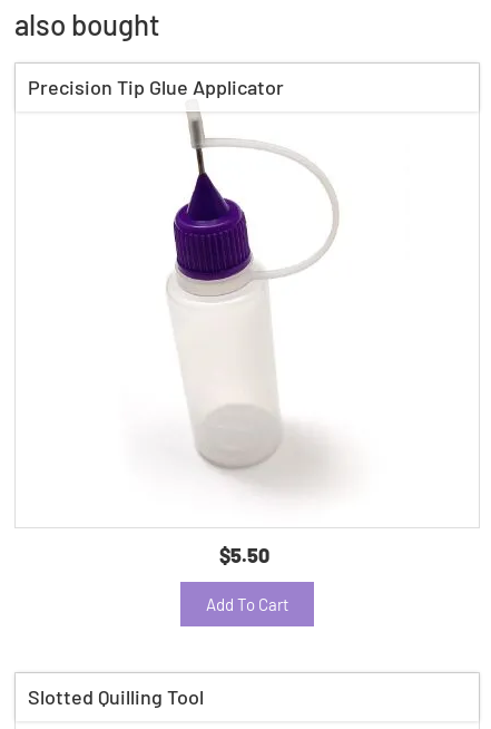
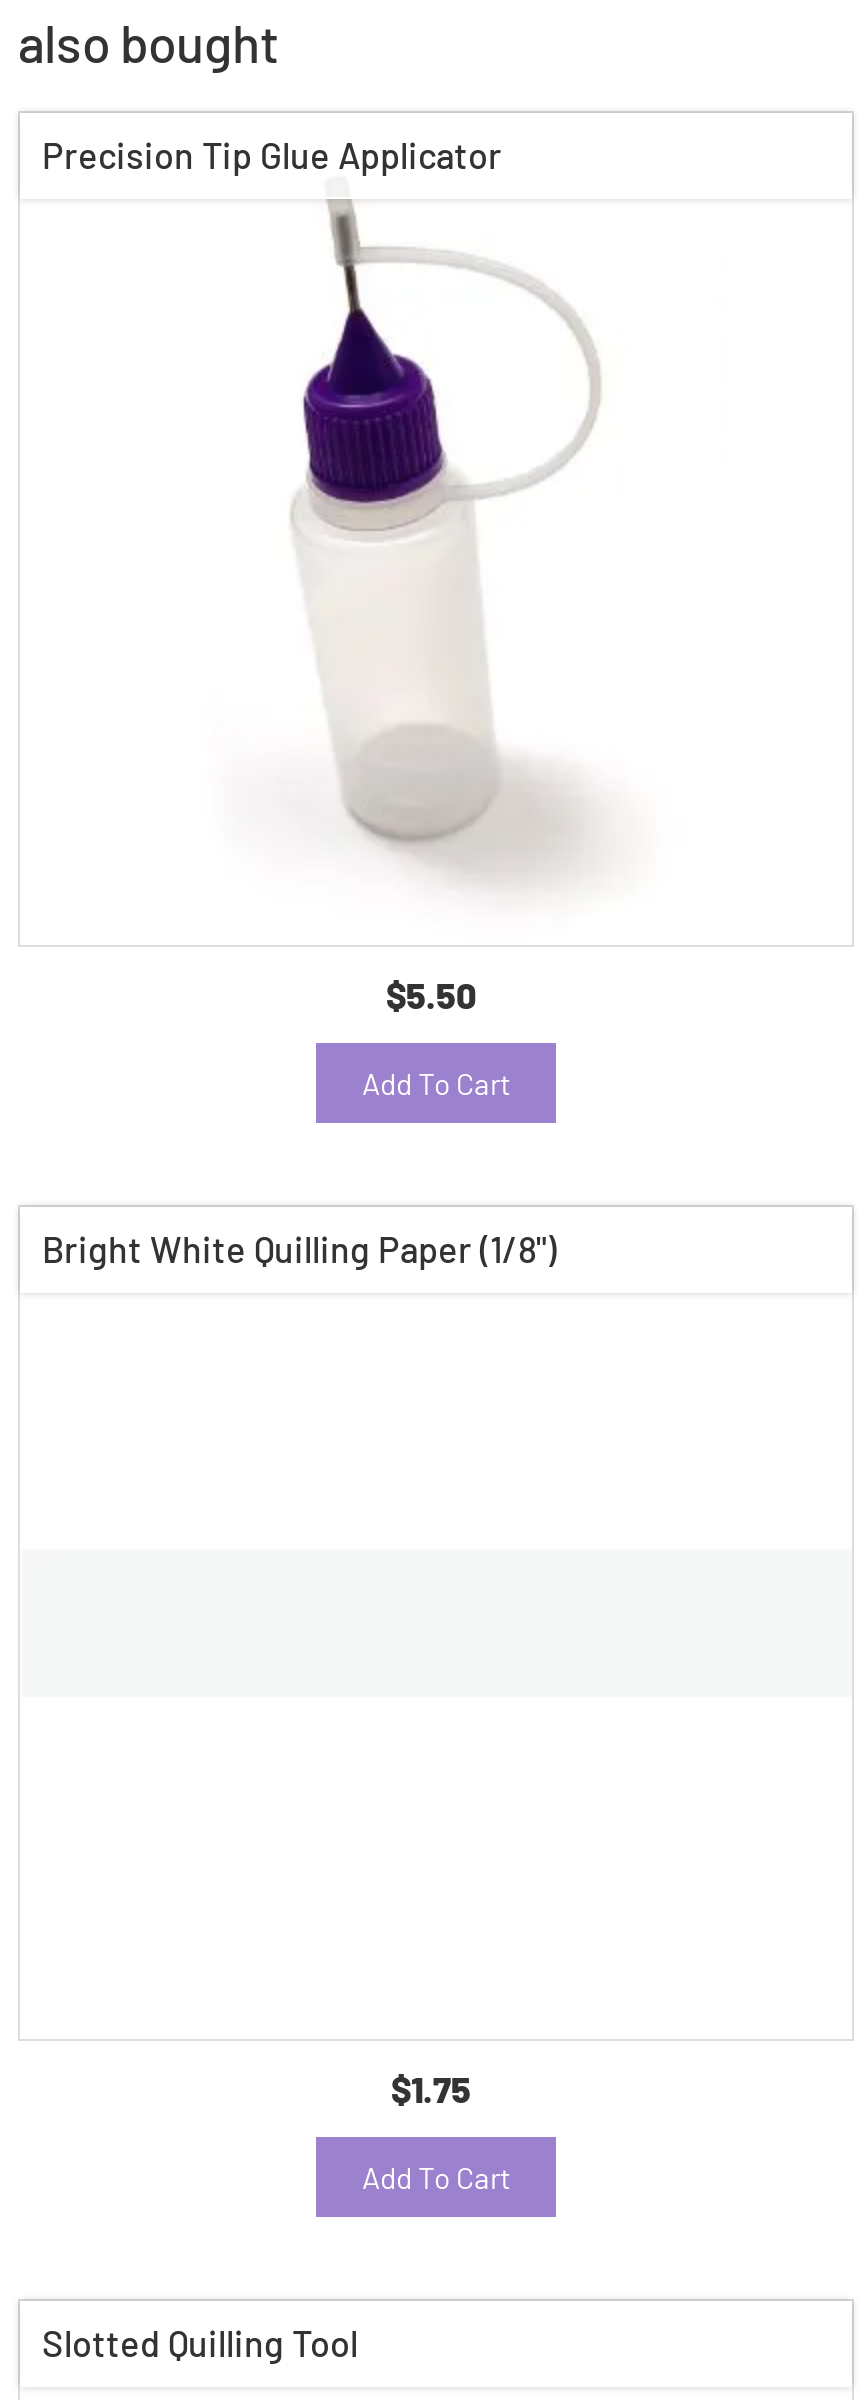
none -> [42,1227,556,1271] Bright White Quilling Paper (1/8")
none -> [362,2067,510,2195] $1.75 | Add To Cart

